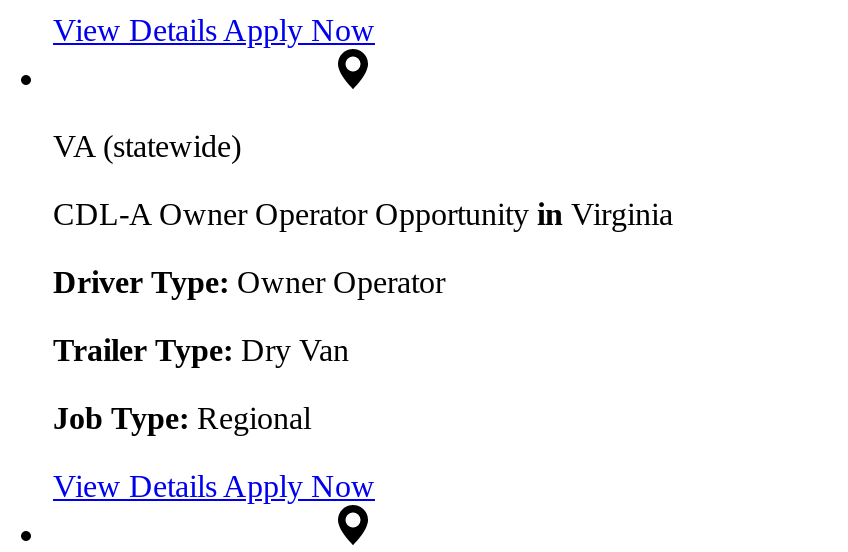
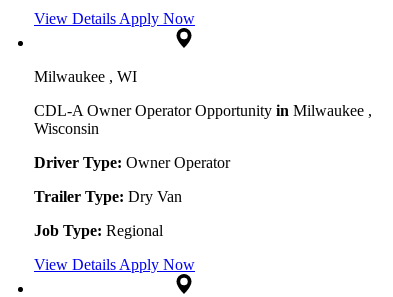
[53,129,241,163] VA (statewide) -> [34,68,137,85] Milwaukee , WI
[53,197,673,231] CDL-A Owner Operator Opportunity in Virginia -> [34,102,372,137] CDL-A Owner Operator Opportunity in Milwaukee , | Wisconsin

